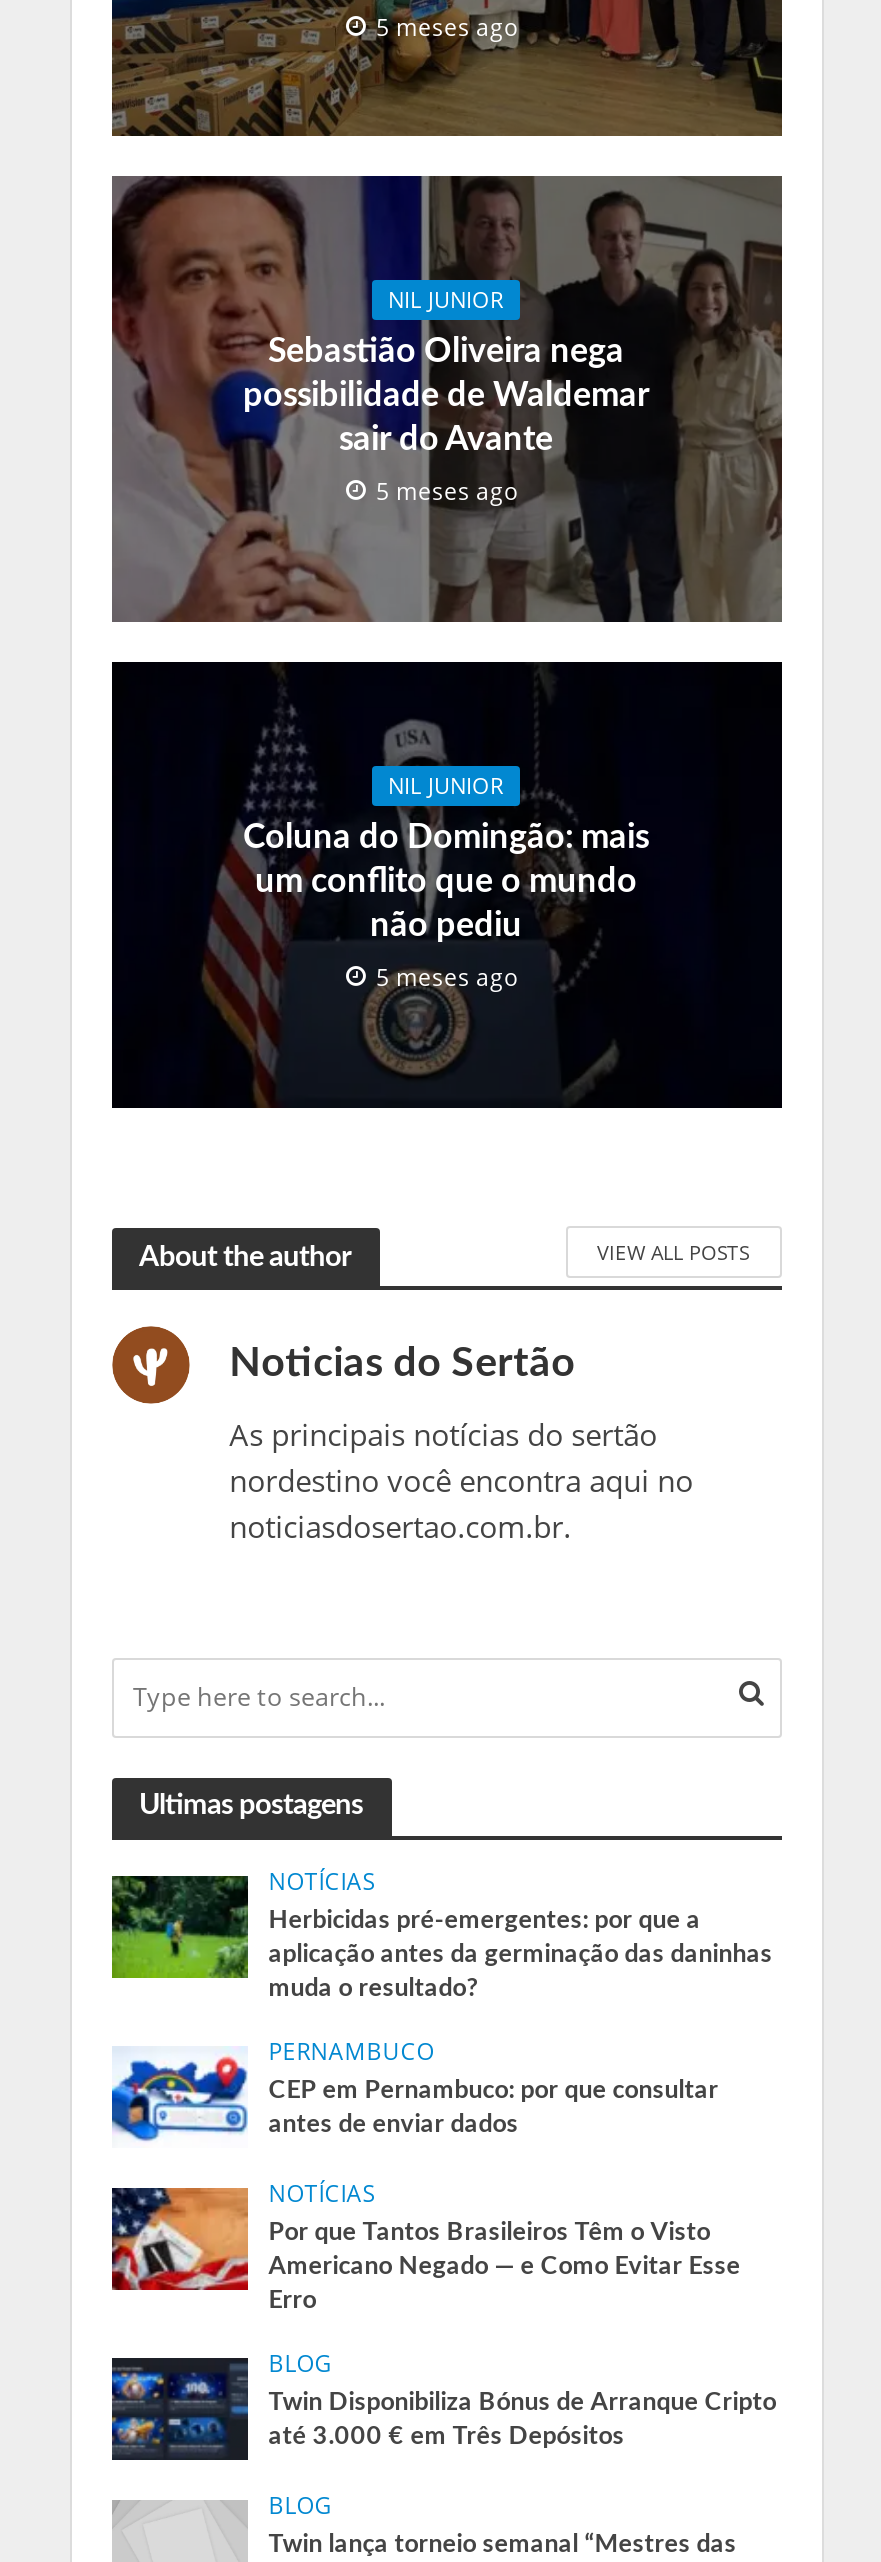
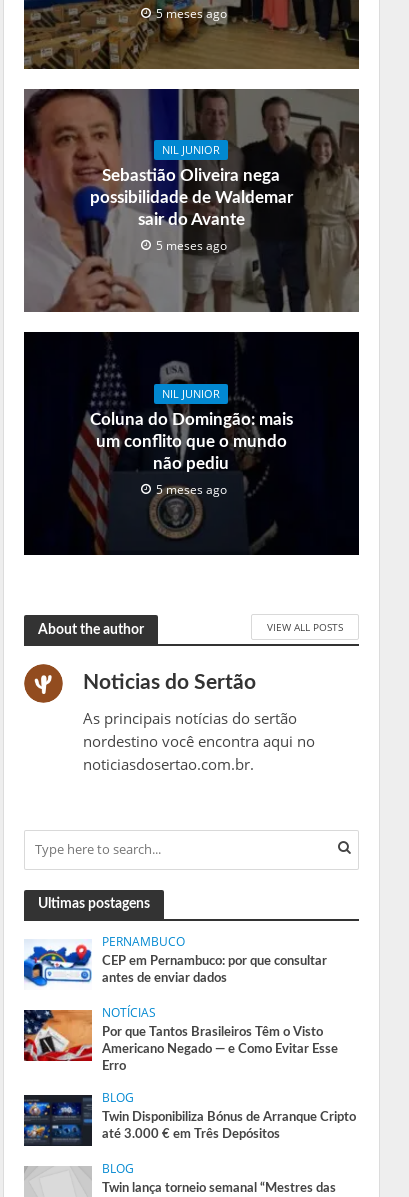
[110,1866,772,2000] [image] | NOTÍCIAS | Herbicidas pré-emergentes: por que a | aplicação antes da germinação das daninhas | muda o resultado? -> none

